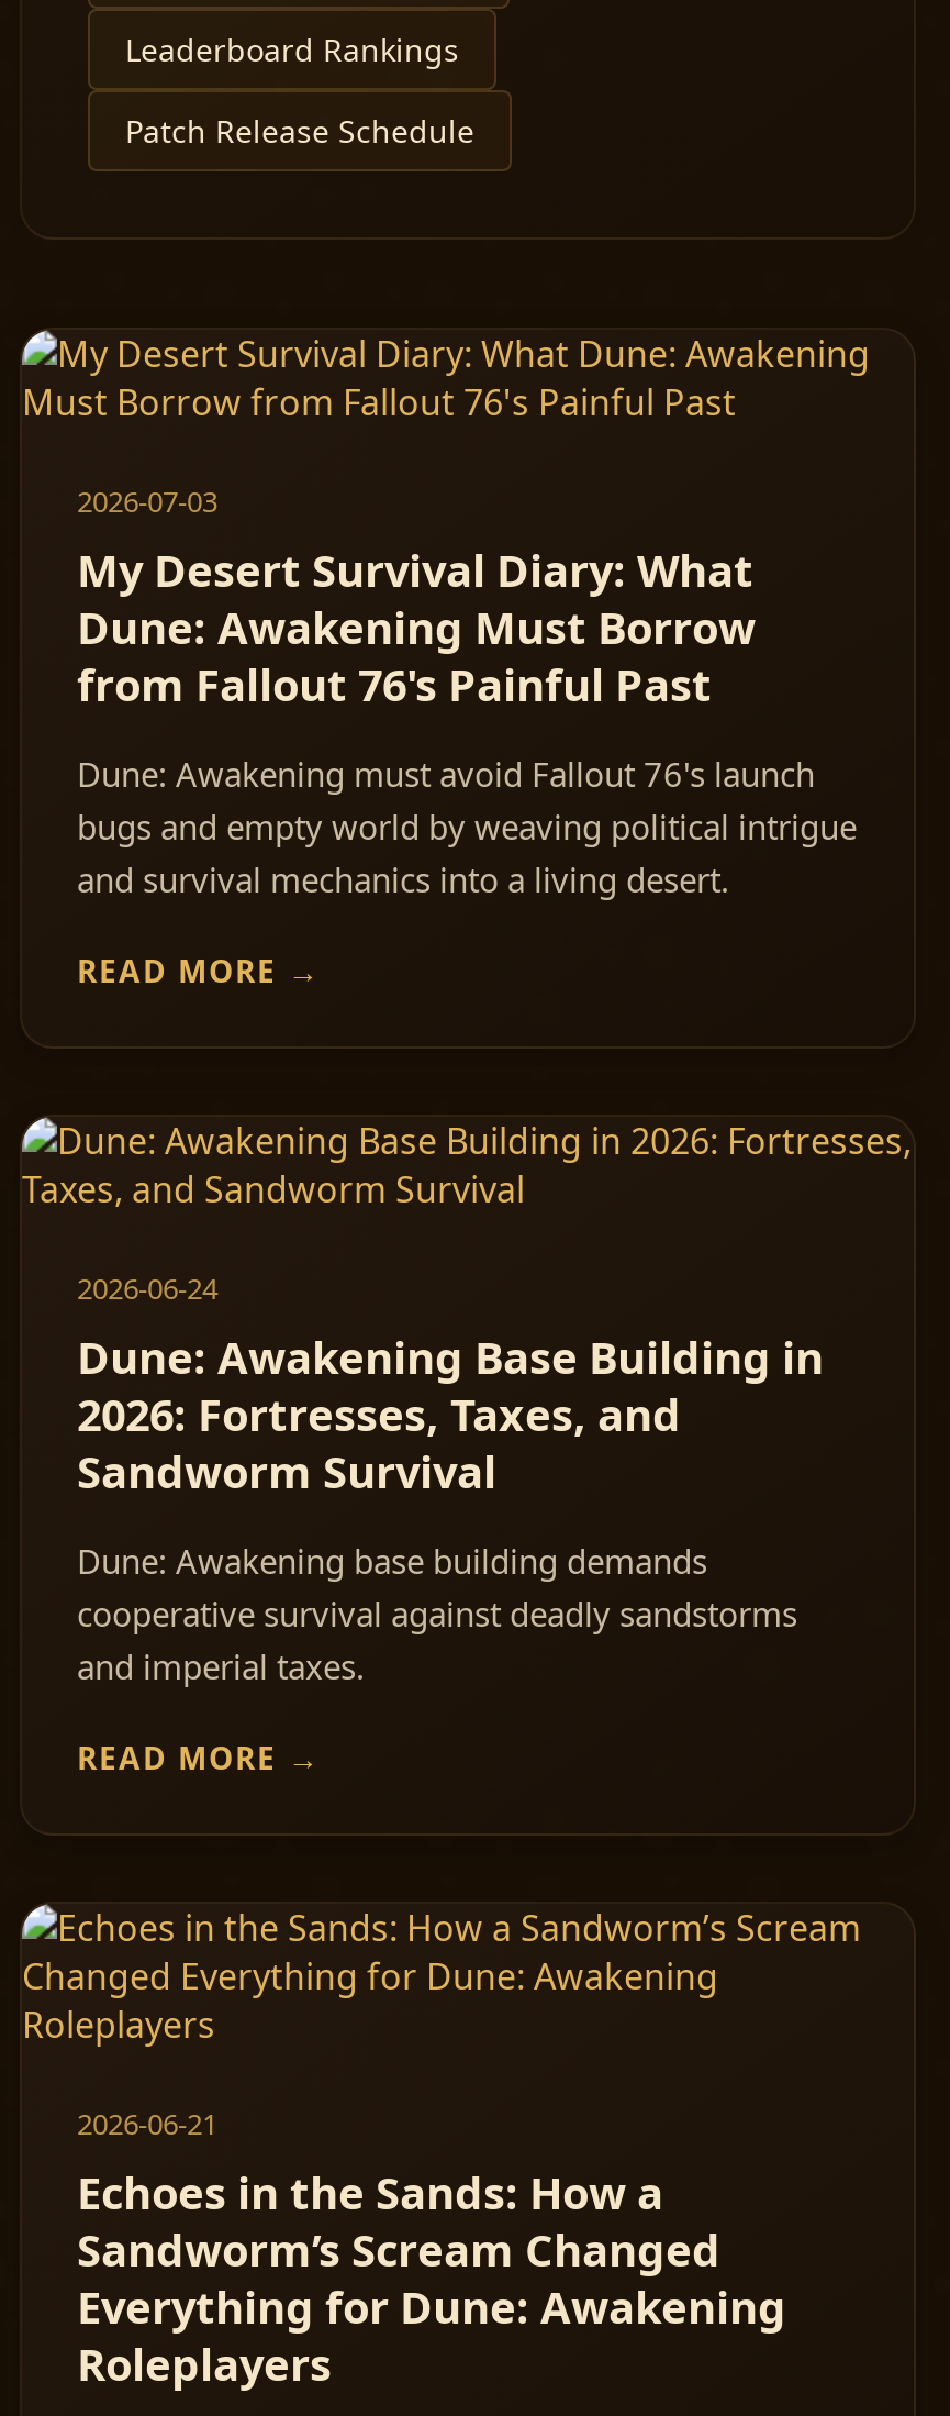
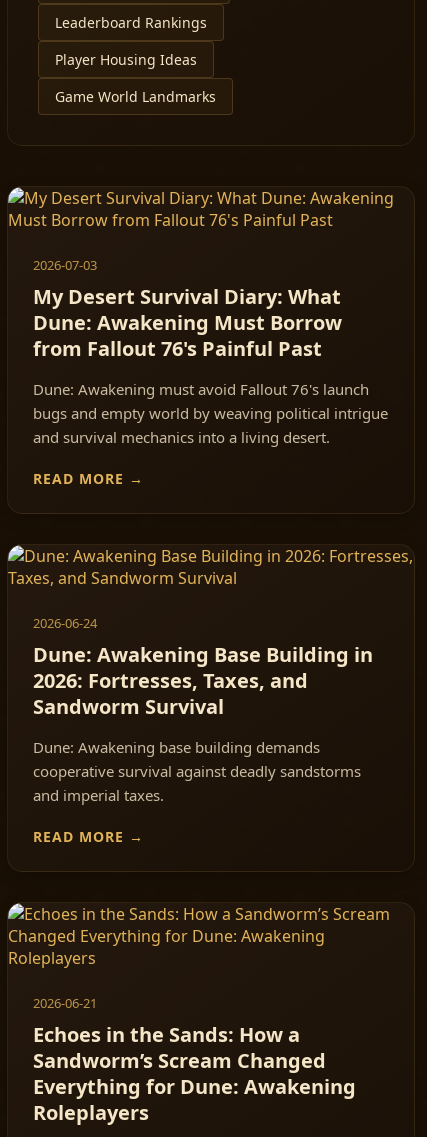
[125,110,474,152] Patch Release Schedule -> [55,50,216,106] Player Housing Ideas | Game World Landmarks

